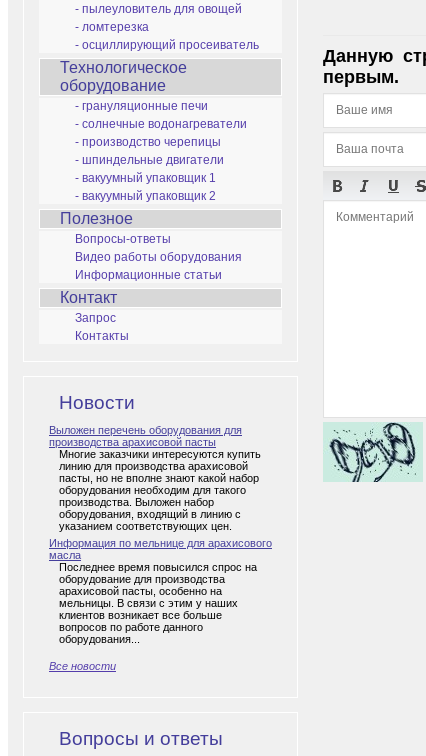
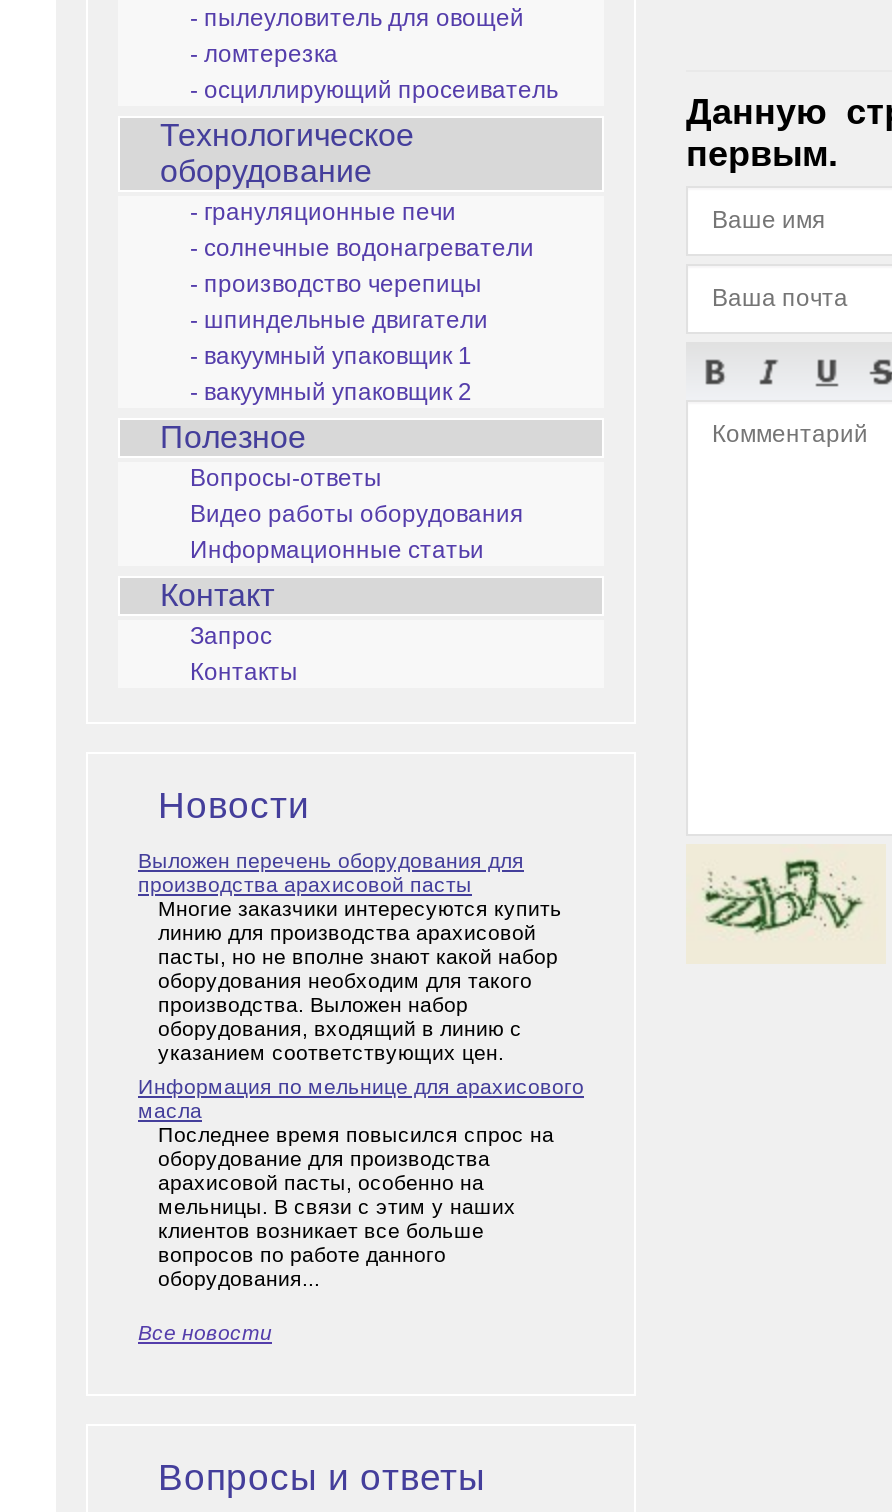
[323,421,423,483] [image] -> [688,844,884,964] [image]

